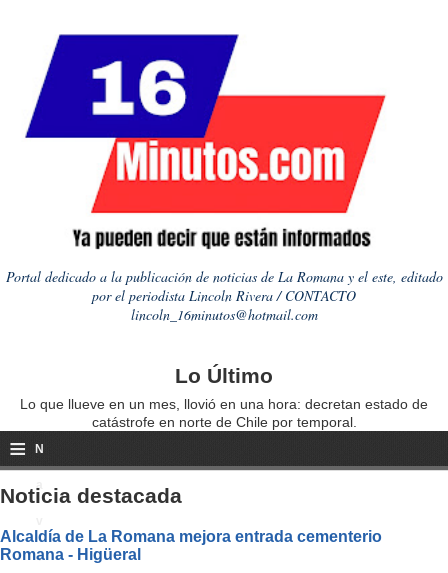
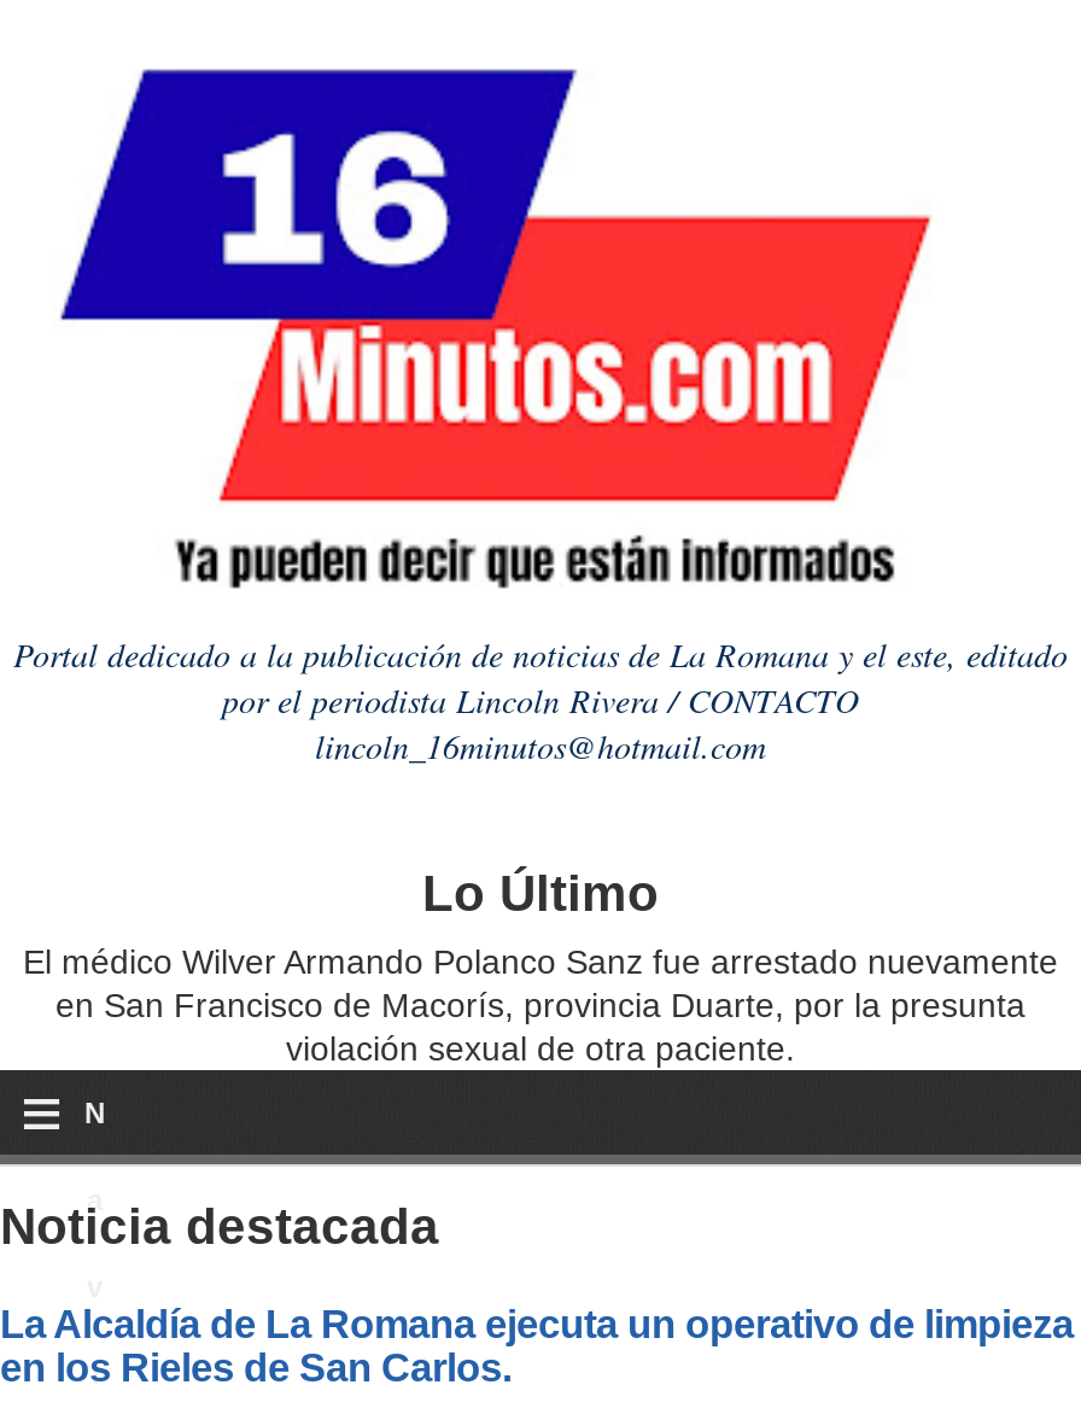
[20,396,428,430] Lo que llueve en un mes, llovió en una hora: decretan estado de | catástrofe en norte de Chile por temporal. -> [23,942,1058,1067] El médico Wilver Armando Polanco Sanz fue arrestado nuevamente | en San Francisco de Macorís, provincia Duarte, por la presunta | violación sexual de otra paciente.
[0,527,382,563] Alcaldía de La Romana mejora entrada cementerio | Romana - Higüeral -> [0,1301,1074,1388] La Alcaldía de La Romana ejecuta un operativo de limpieza | en los Rieles de San Carlos.

